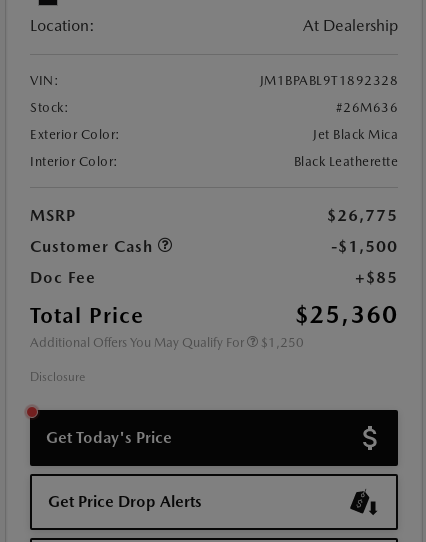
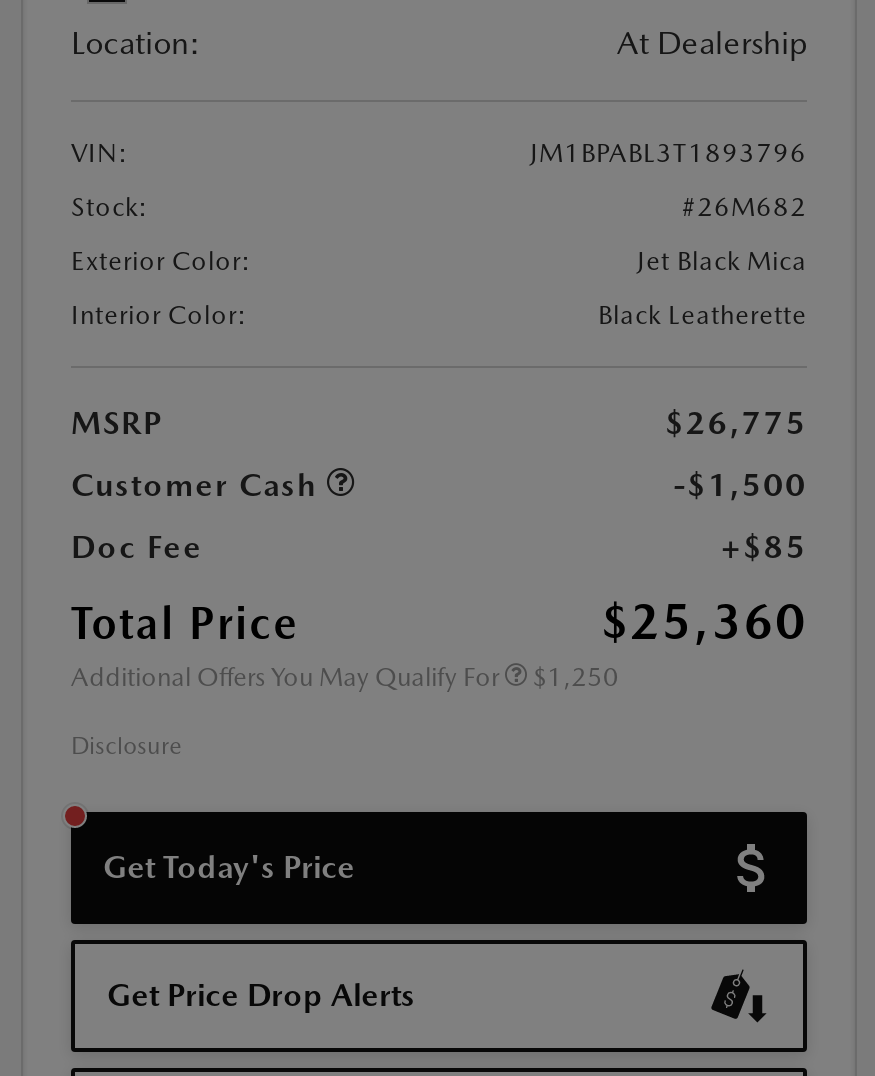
[259,73,398,88] JM1BPABL9T1892328 -> [530,138,807,168] JM1BPABL3T1893796
[335,100,398,115] #26M636 -> [682,192,807,222] #26M682

